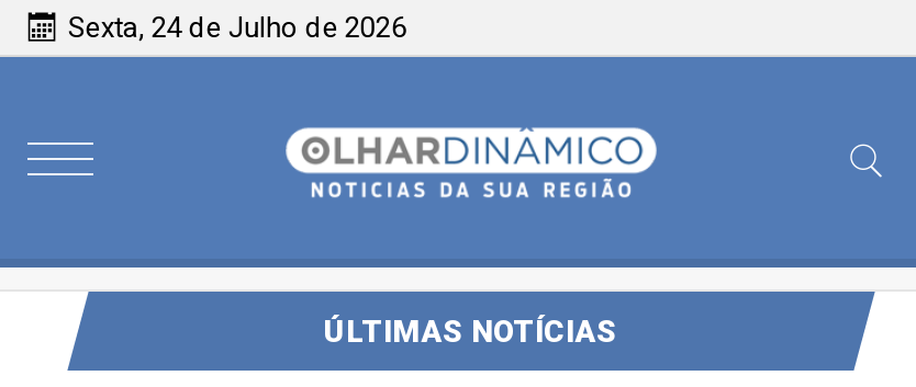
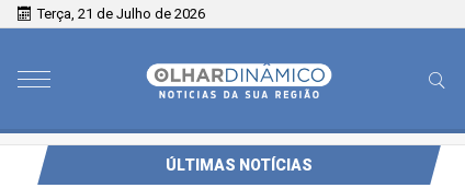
[68,11,406,44] Sexta, 24 de Julho de 2026 -> [38,5,206,22] Terça, 21 de Julho de 2026

